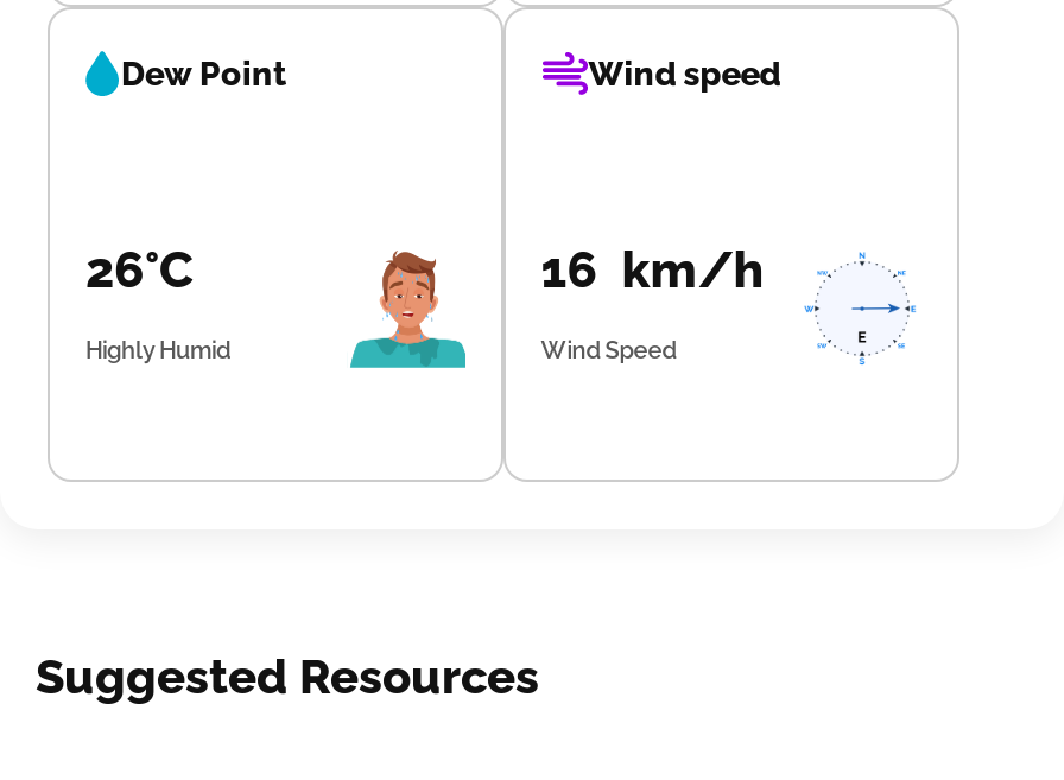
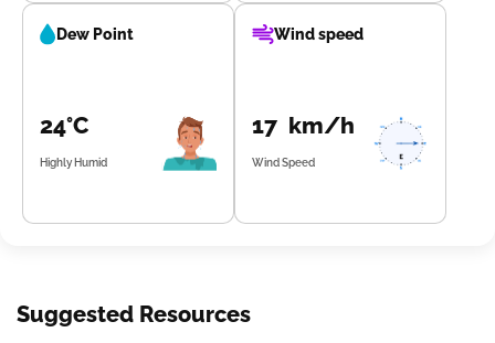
[85,240,192,299] 26°C -> [40,112,88,139] 24°C
[541,240,764,299] 16 km/h -> [252,112,354,139] 17 km/h

